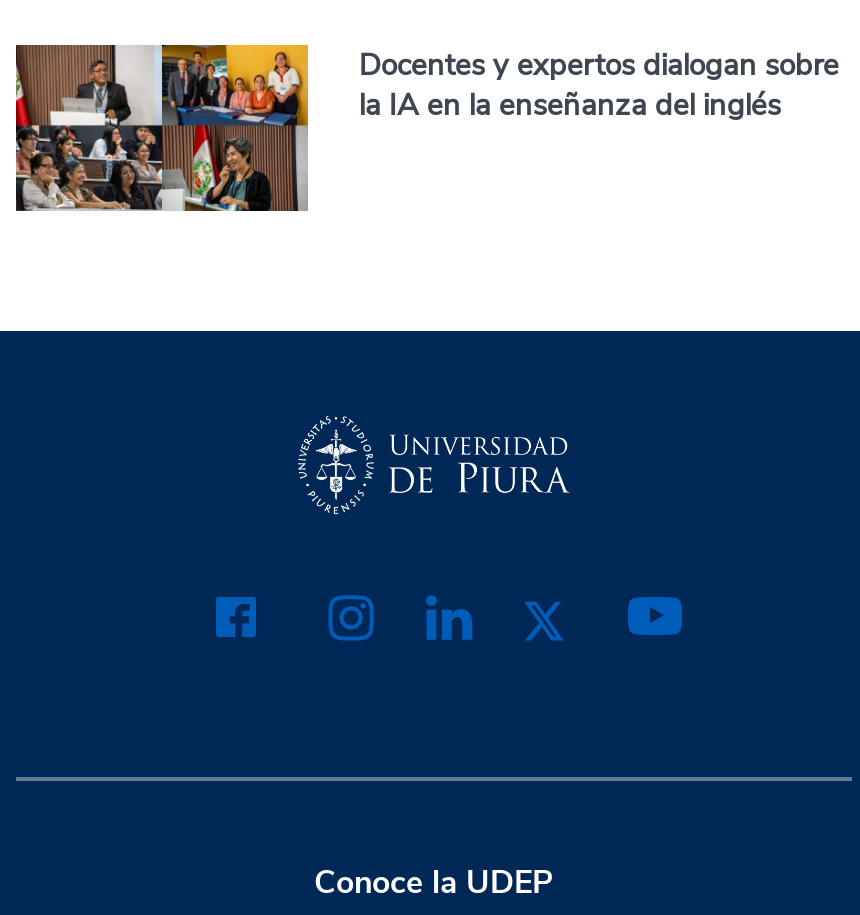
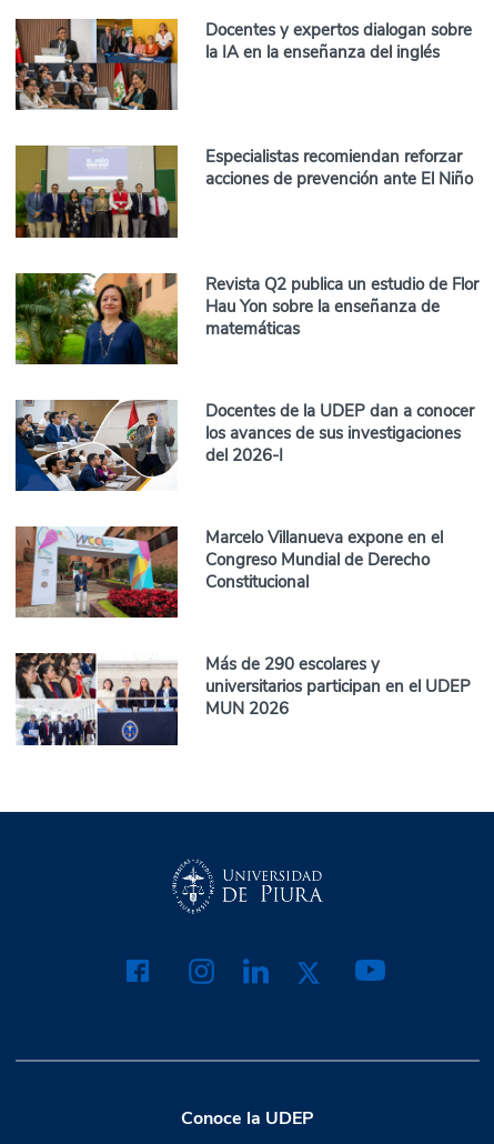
none -> [14,144,473,239] [image] | Especialistas recomiendan reforzar | acciones de prevención ante El Niño
none -> [14,272,479,365] [image] | Revista Q2 publica un estudio de Flor | Hau Yon sobre la enseñanza de | matemáticas
none -> [14,399,474,492] [image] | Docentes de la UDEP dan a conocer | los avances de sus investigaciones | del 2026-I
none -> [14,525,443,619] [image] | Marcelo Villanueva expone en el | Congreso Mundial de Derecho | Constitucional
none -> [16,652,471,746] [image] | Más de 290 escolares y | universitarios participan en el UDEP | MUN 2026

